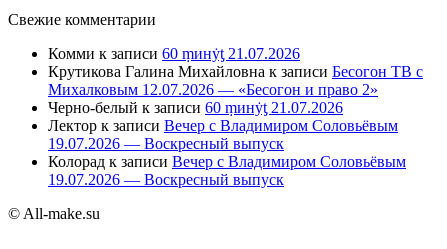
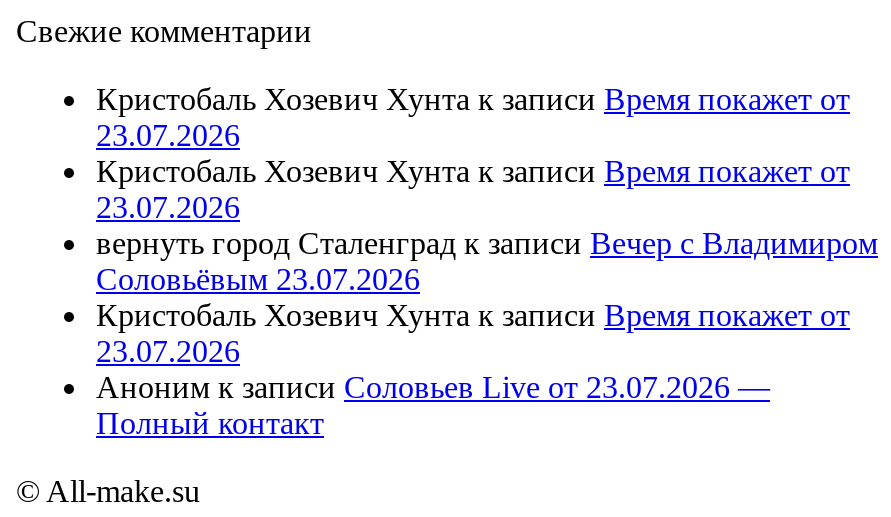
[48,45,423,188] Комми к записи 60 ṃинẏƫ 21.07.2026 | Крутикова Галина Михайловна к записи Бесогон ТВ с | Михалковым 12.07.2026 — «Бесогон и право 2» | Черно-белый к записи 60 ṃинẏƫ 21.07.2026 | Лектор к записи Вечер с Владимиром Соловьёвым | 19.07.2026 — Воскресный выпуск | Колорад к записи Вечер с Владимиром Соловьёвым | 19.07.2026 — Воскресный выпуск -> [96,82,878,440] Кристобаль Хозевич Хунта к записи Время покажет от | 23.07.2026 | Кристобаль Хозевич Хунта к записи Время покажет от | 23.07.2026 | вернуть город Сталенград к записи Вечер с Владимиром | Соловьёвым 23.07.2026 | Кристобаль Хозевич Хунта к записи Время покажет от | 23.07.2026 | Аноним к записи Соловьев Live от 23.07.2026 — | Полный контакт

